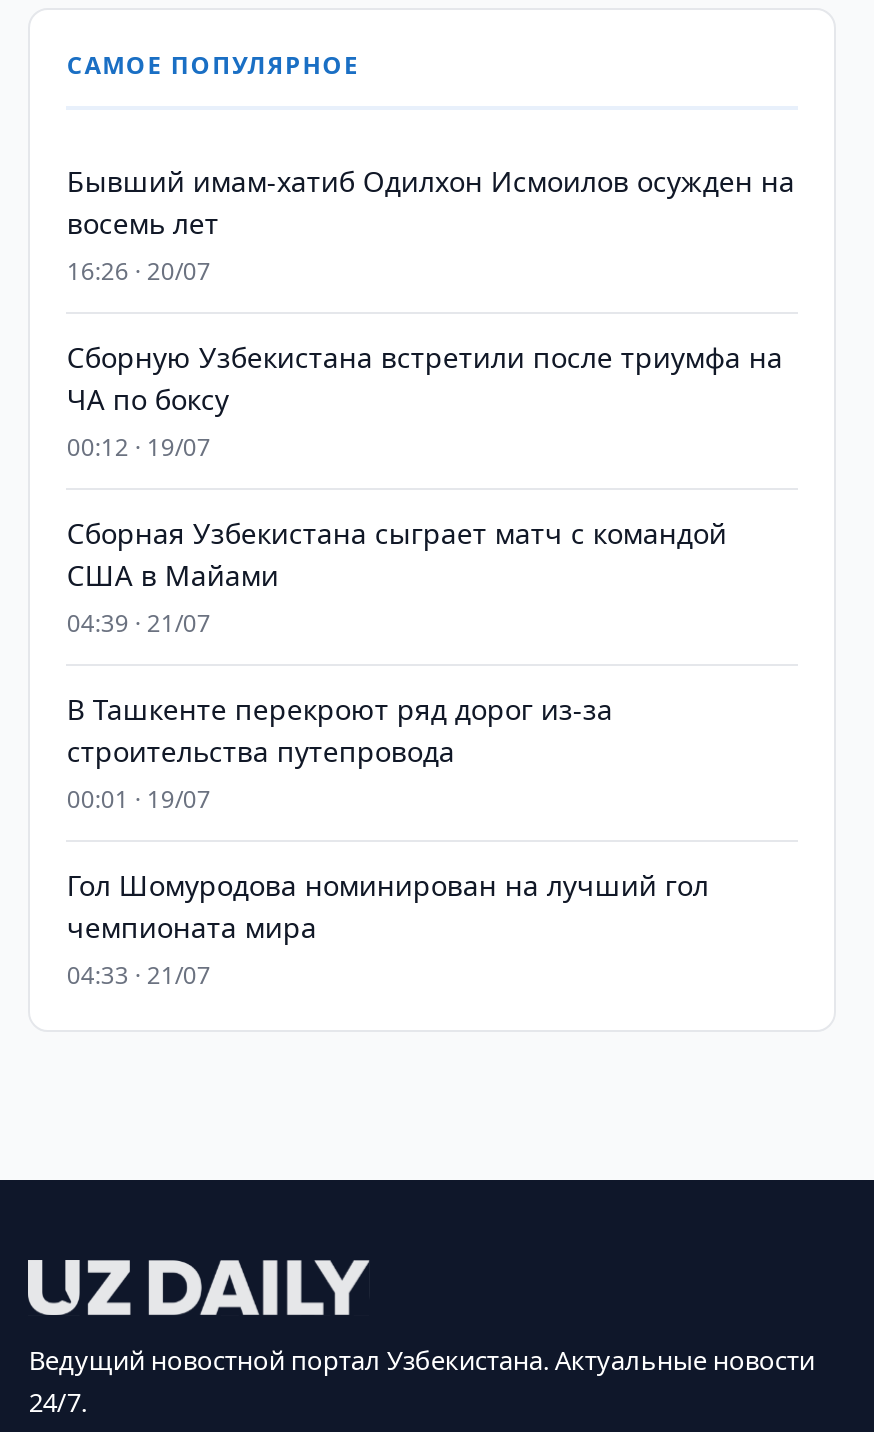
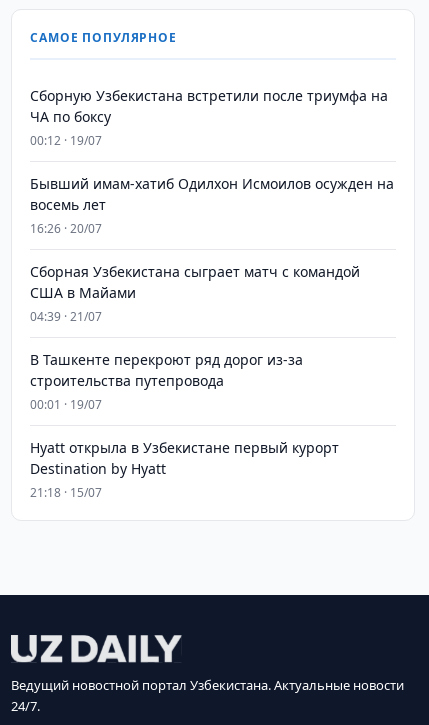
moved [67,162,795,288] -> [30,174,394,237]: Бывший имам-хатиб Одилхон Исмоилов осужден на | восемь лет | 16:26 · 20/07
moved [67,338,783,464] -> [30,86,388,149]: Сборную Узбекистана встретили после триумфа на | ЧА по боксу | 00:12 · 19/07
[67,866,709,992] Гол Шомуродова номинирован на лучший гол | чемпионата мира | 04:33 · 21/07 -> [30,438,339,501] Hyatt открыла в Узбекистане первый курорт | Destination by Hyatt | 21:18 · 15/07

